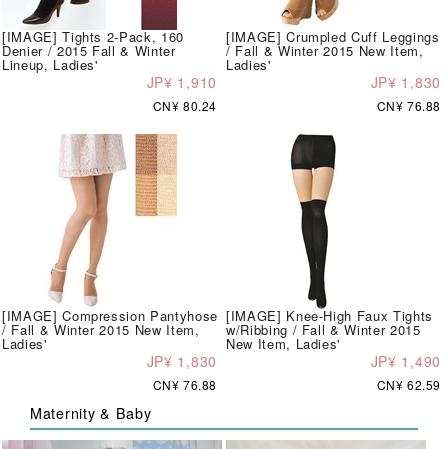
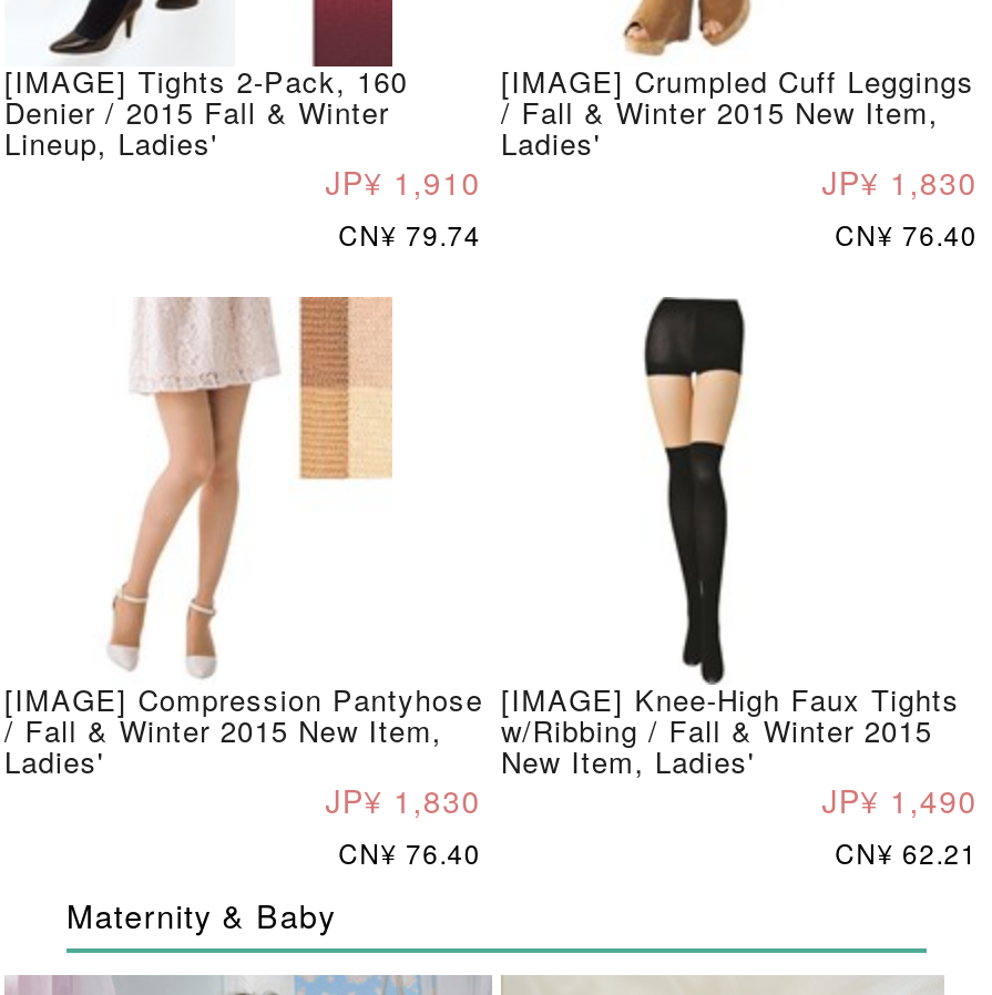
[153,97,217,114] CN¥ 80.24 -> [338,215,481,253] CN¥ 79.74
[377,97,441,114] CN¥ 76.88 -> [835,215,978,253] CN¥ 76.40
[153,376,217,393] CN¥ 76.88 -> [338,834,481,871] CN¥ 76.40
[377,376,441,393] CN¥ 62.59 -> [835,834,978,871] CN¥ 62.21

